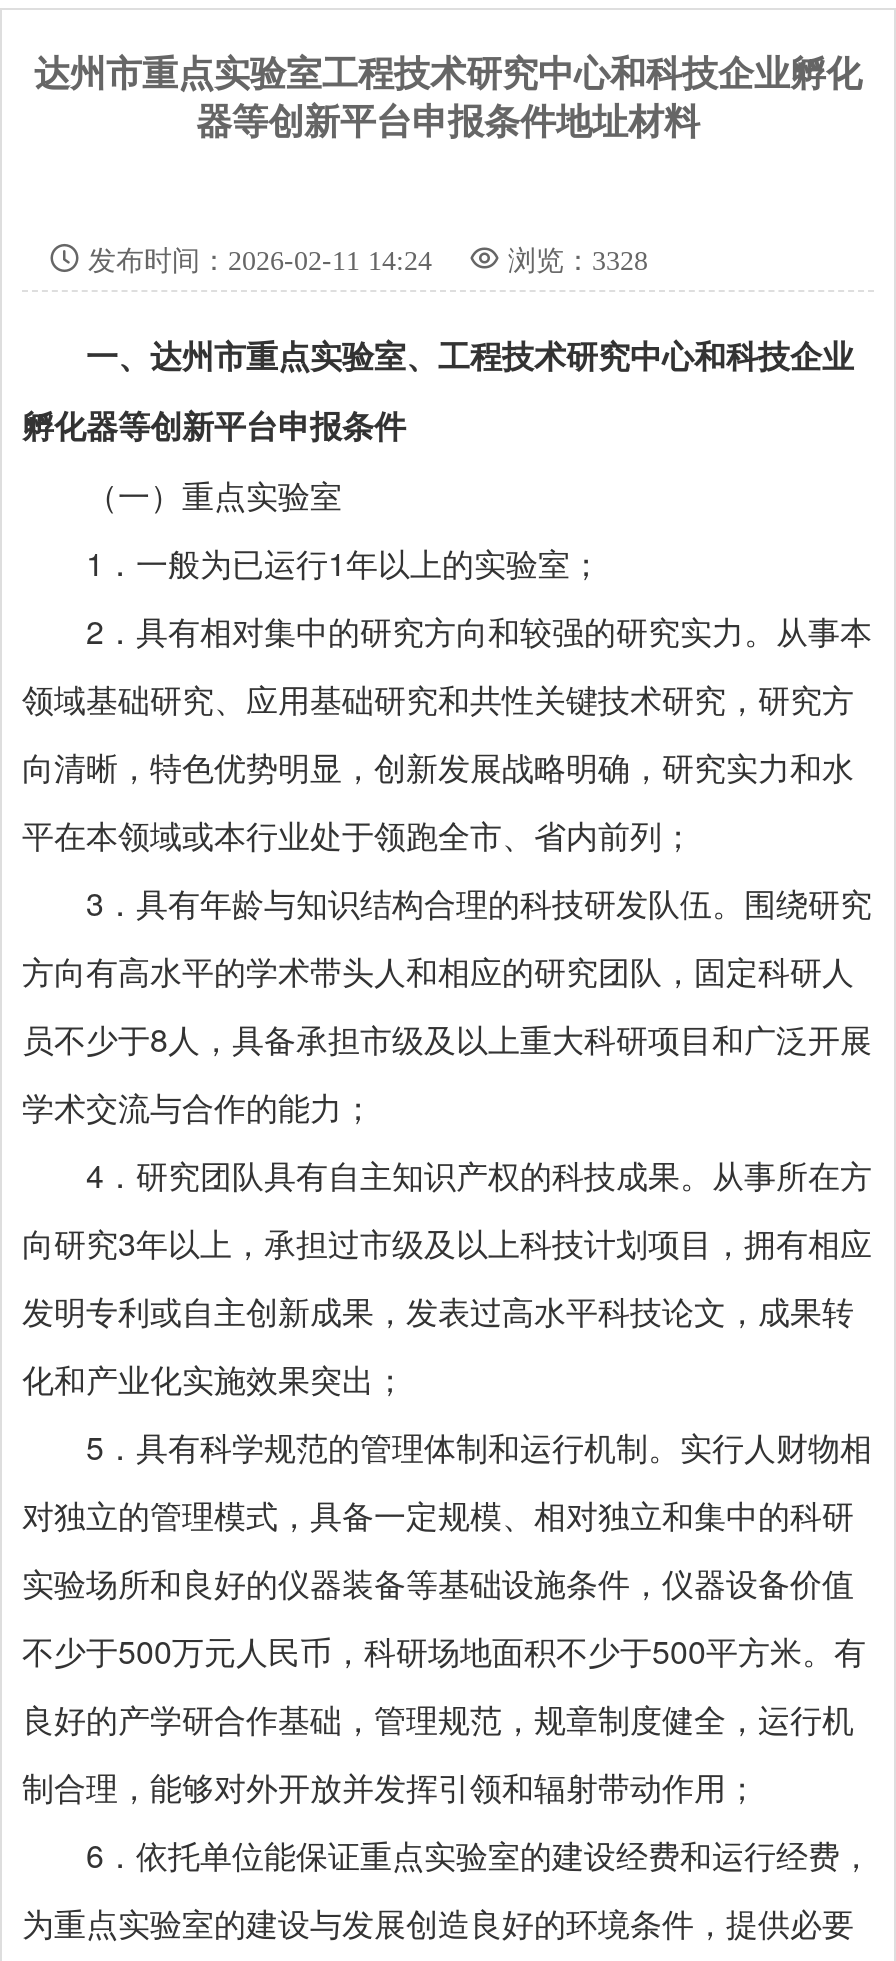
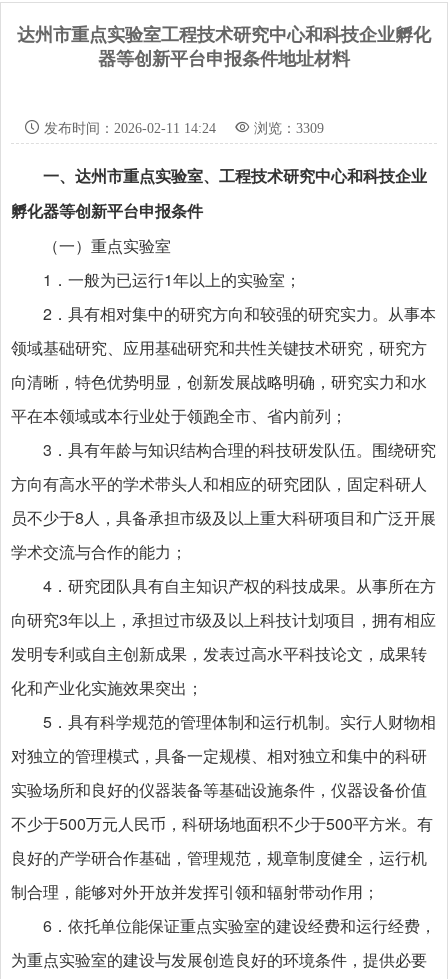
[508,246,648,276] 浏览：3328 -> [254,121,324,136] 浏览：3309

